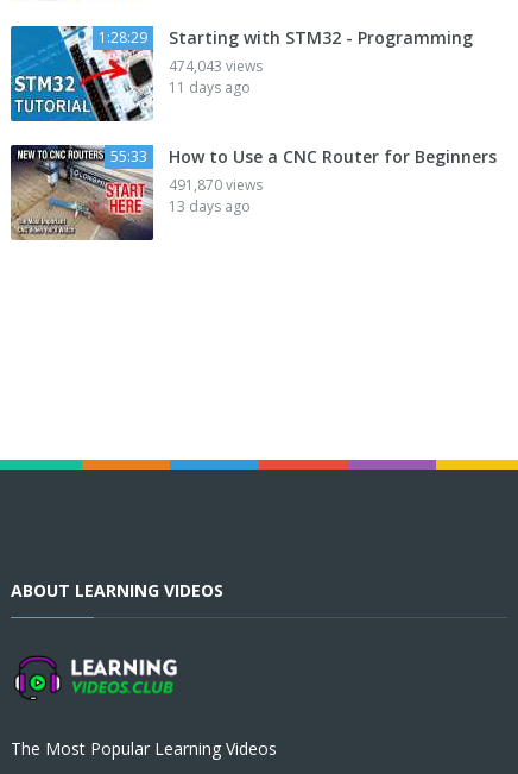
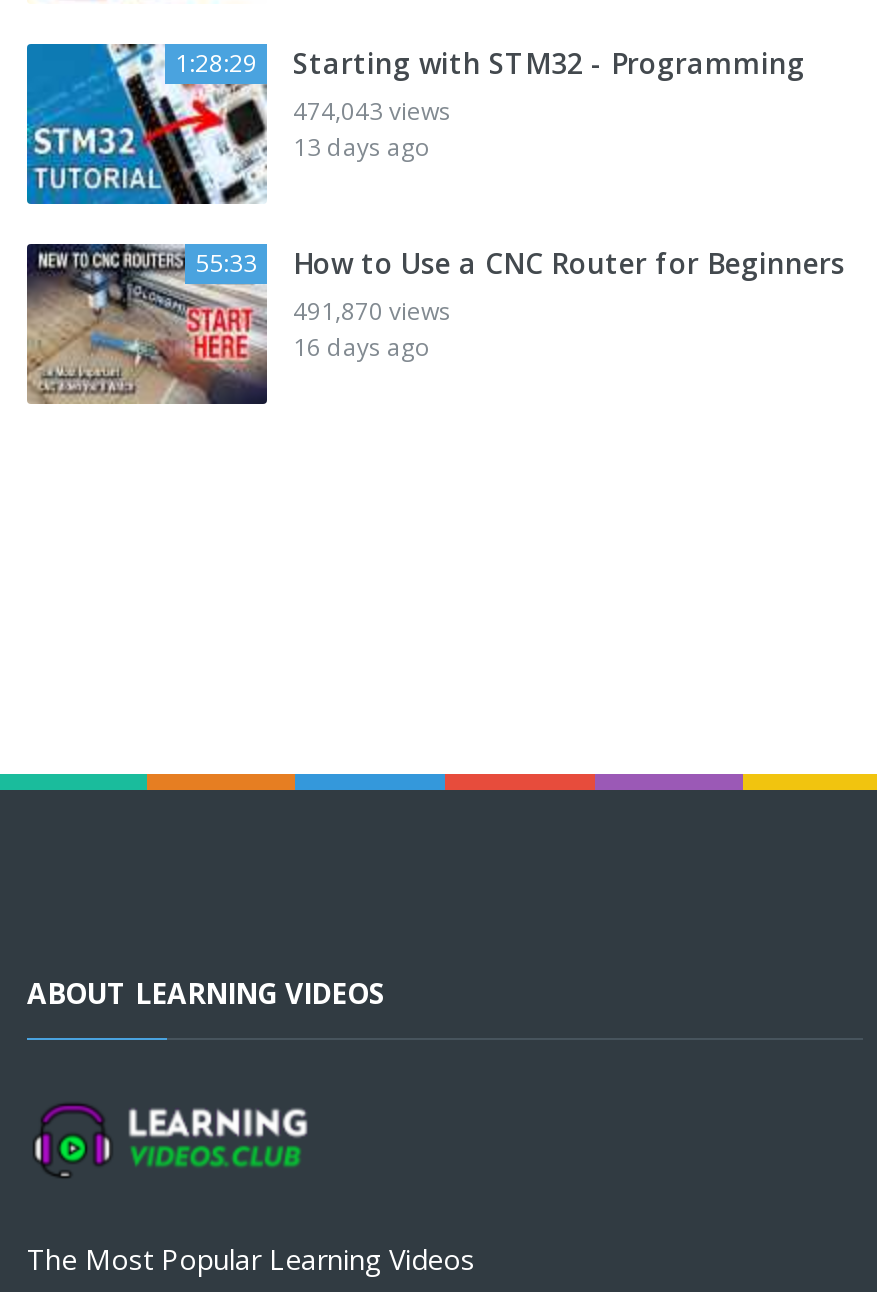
[169,77,251,98] 11 days ago -> [293,130,431,164] 13 days ago
[169,196,251,217] 13 days ago -> [293,330,431,364] 16 days ago

